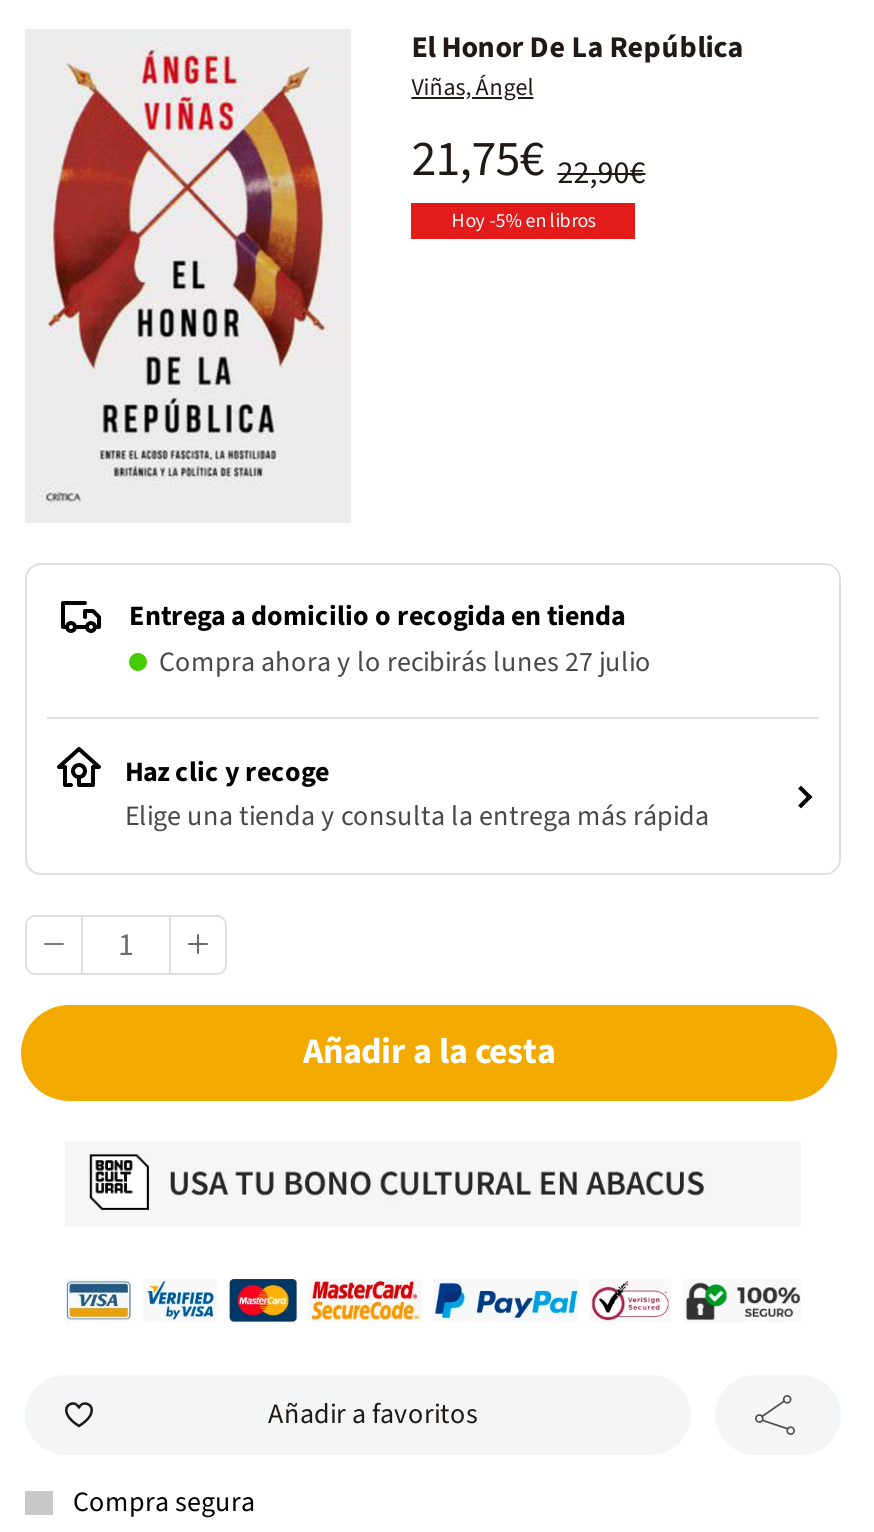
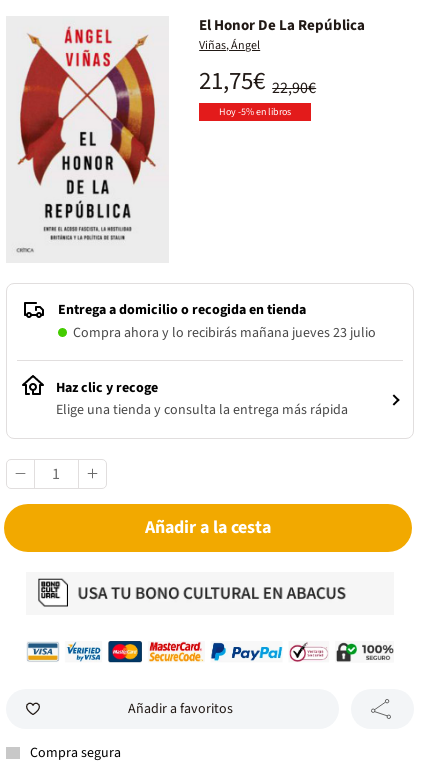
[159,643,651,683] Compra ahora y lo recibirás lunes 27 julio -> [73,323,376,343] Compra ahora y lo recibirás mañana jueves 23 julio

